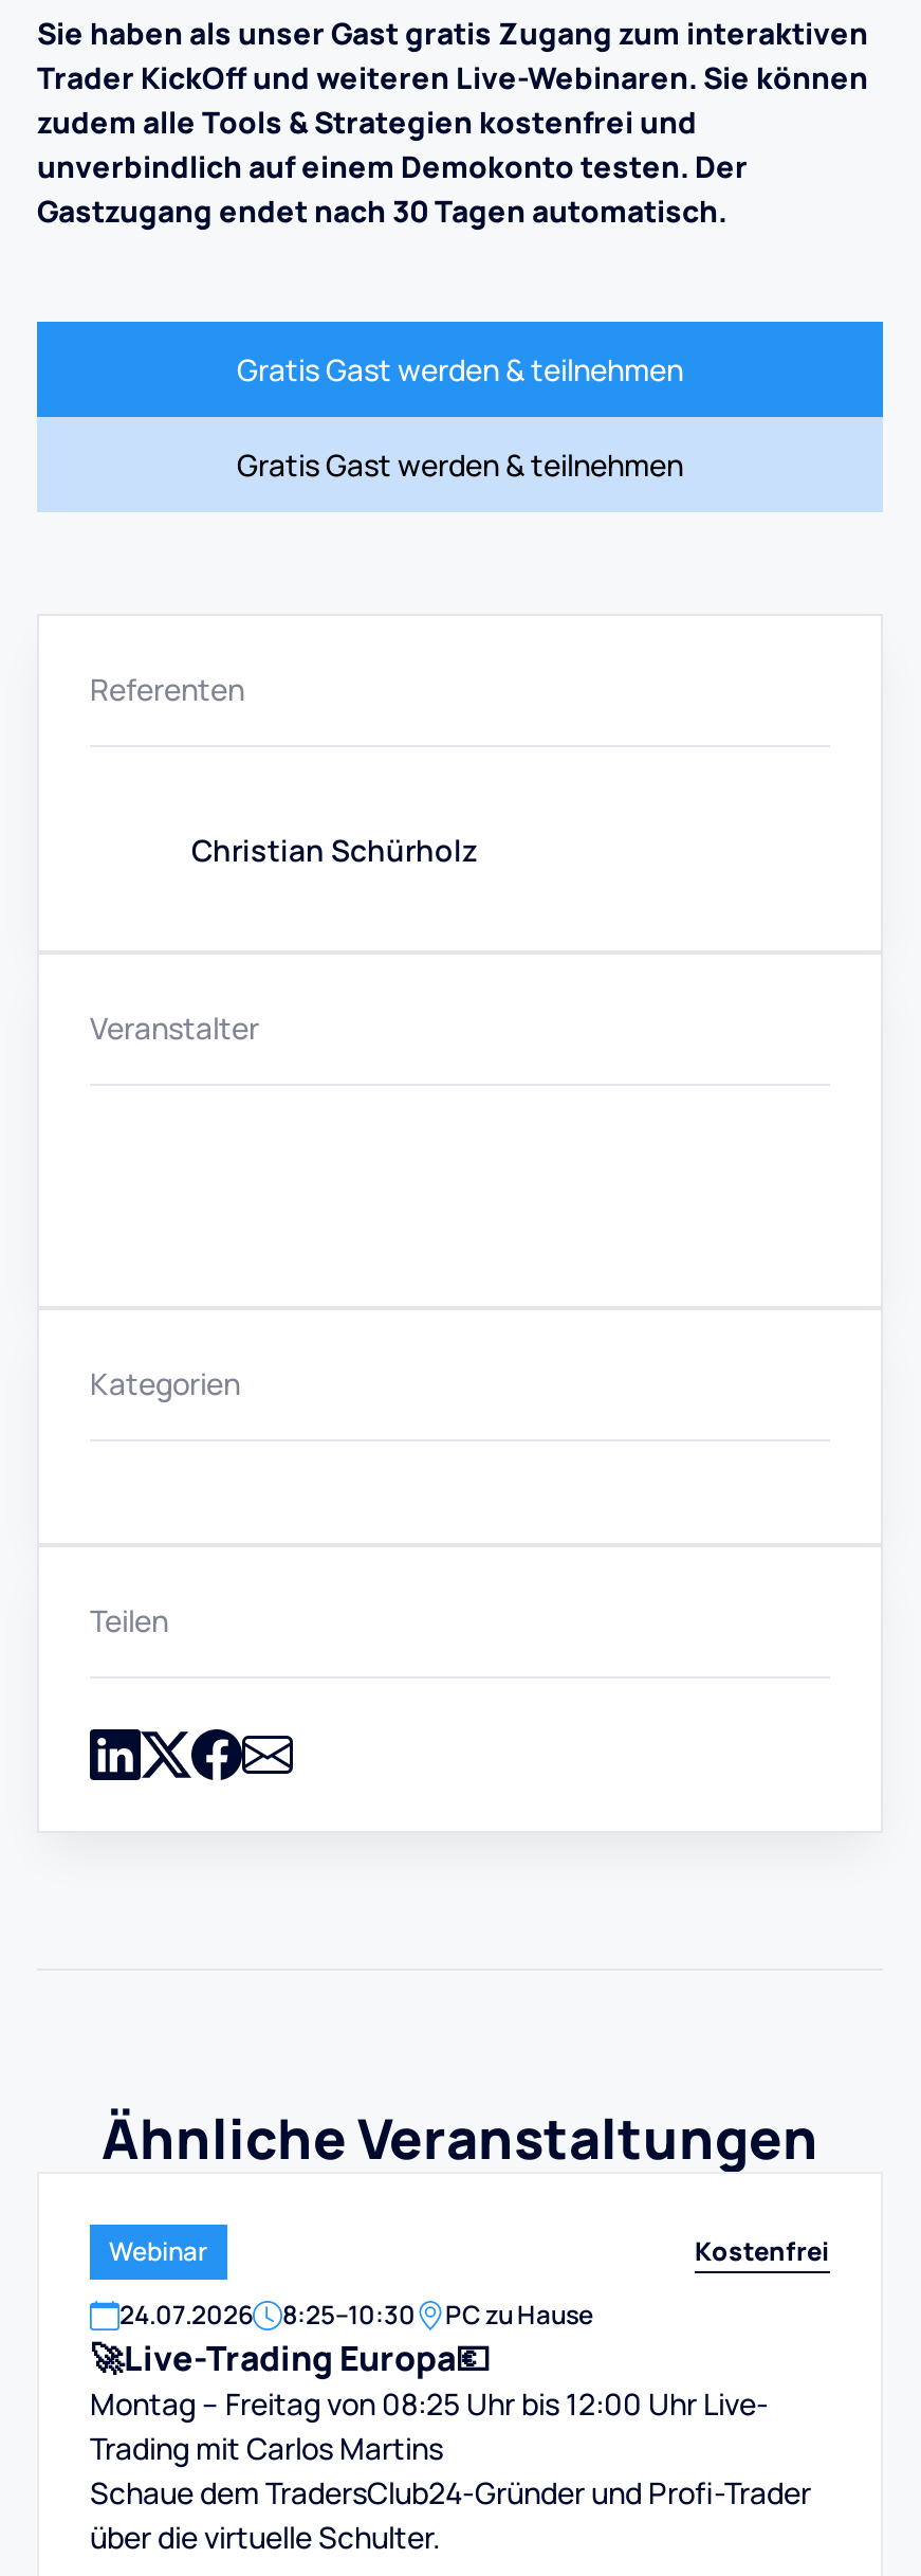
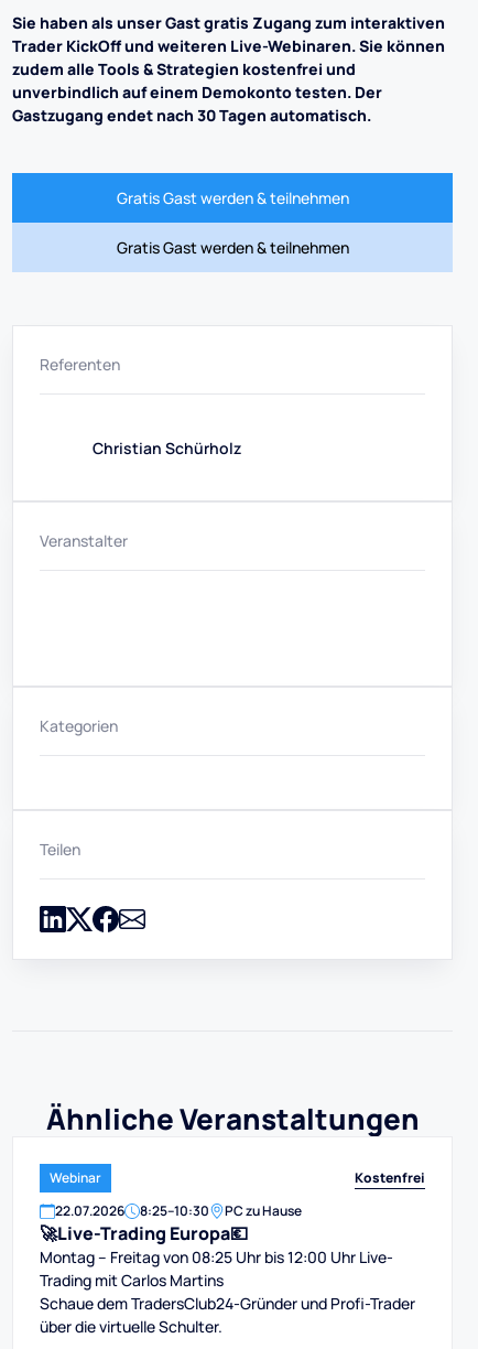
[119,2297,593,2333] 24.07.2026 8:25–10:30 PC zu Hause -> [55,1201,302,1220] 22.07.2026 8:25–10:30 PC zu Hause

